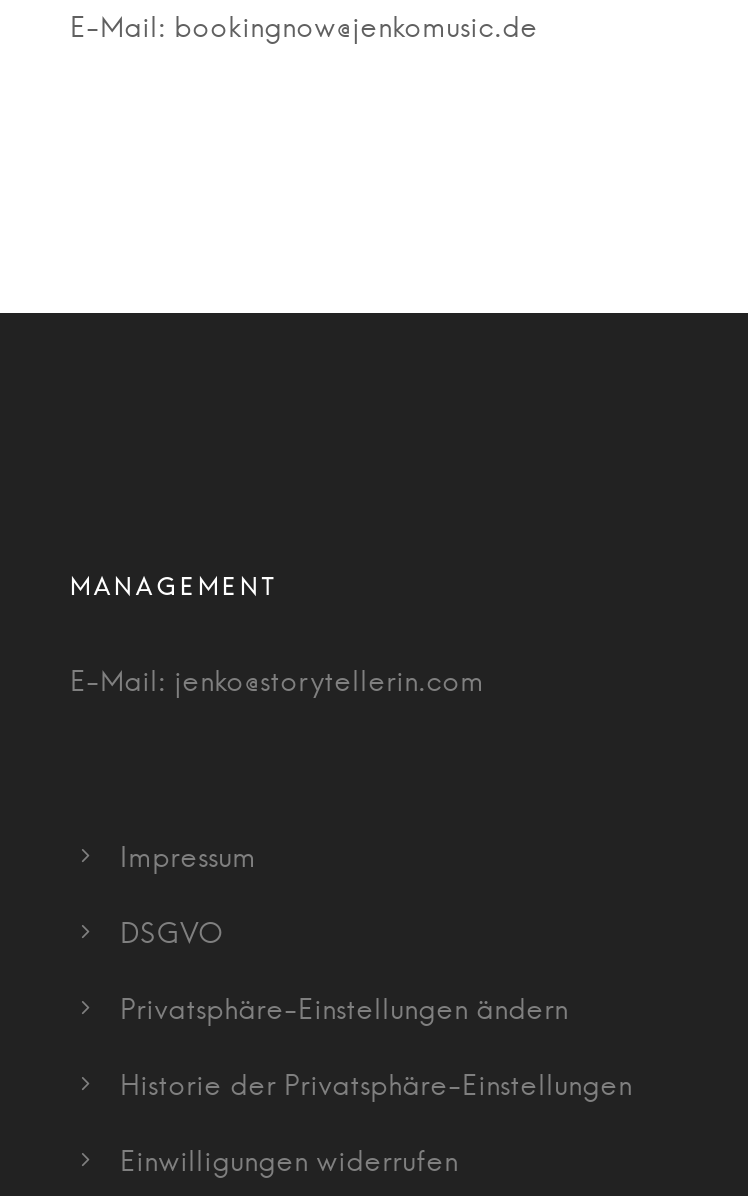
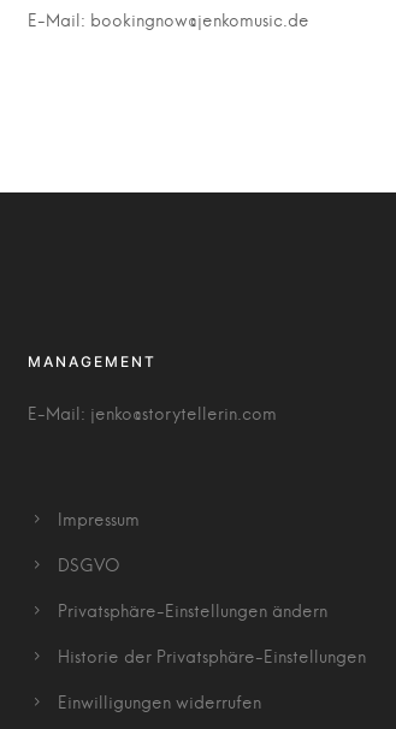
none -> [28,353,156,371] MANAGEMENT

